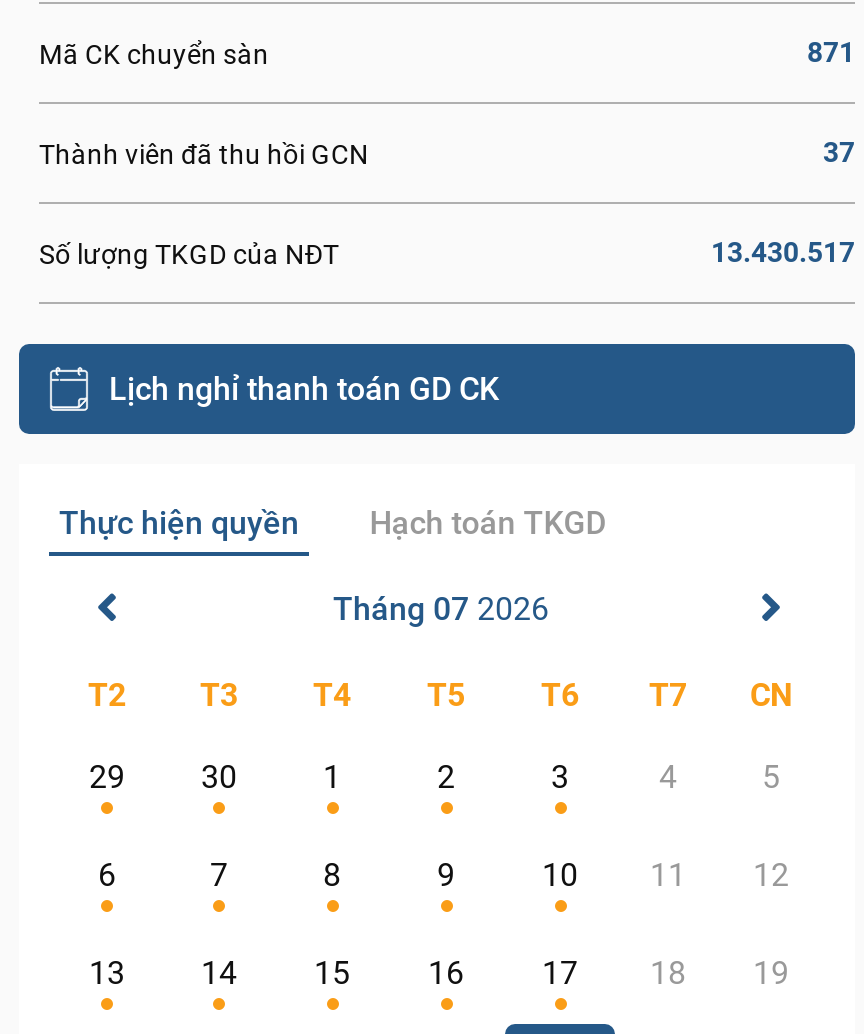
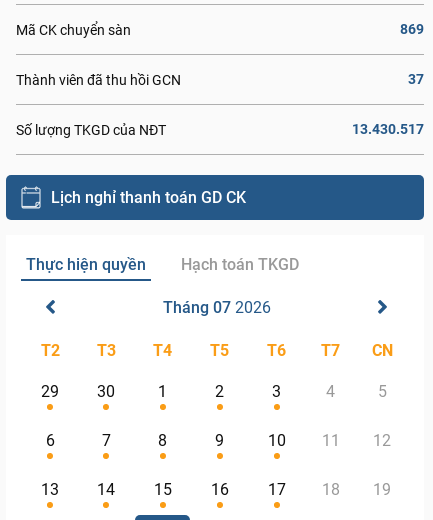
[807,36,855,68] 871 -> [400,21,424,37] 869

